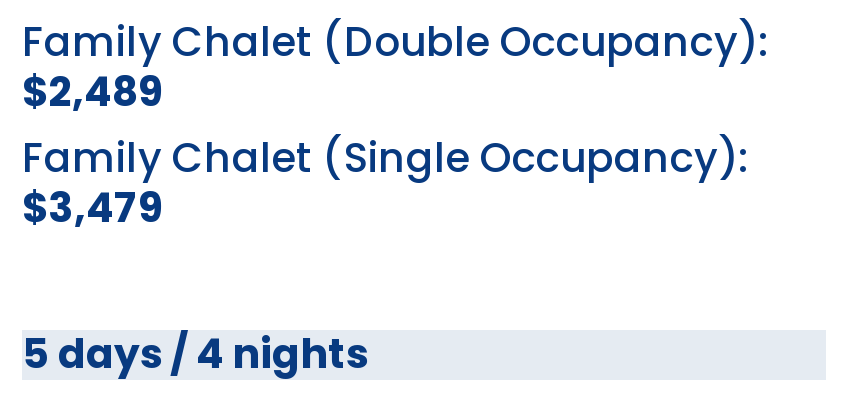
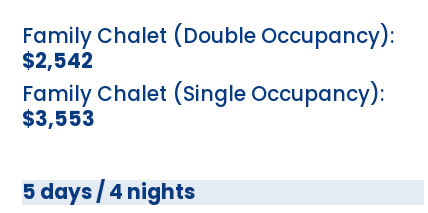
[22,63,162,119] $2,489 -> [22,46,93,74] $2,542
[22,179,162,235] $3,479 -> [22,104,95,132] $3,553

